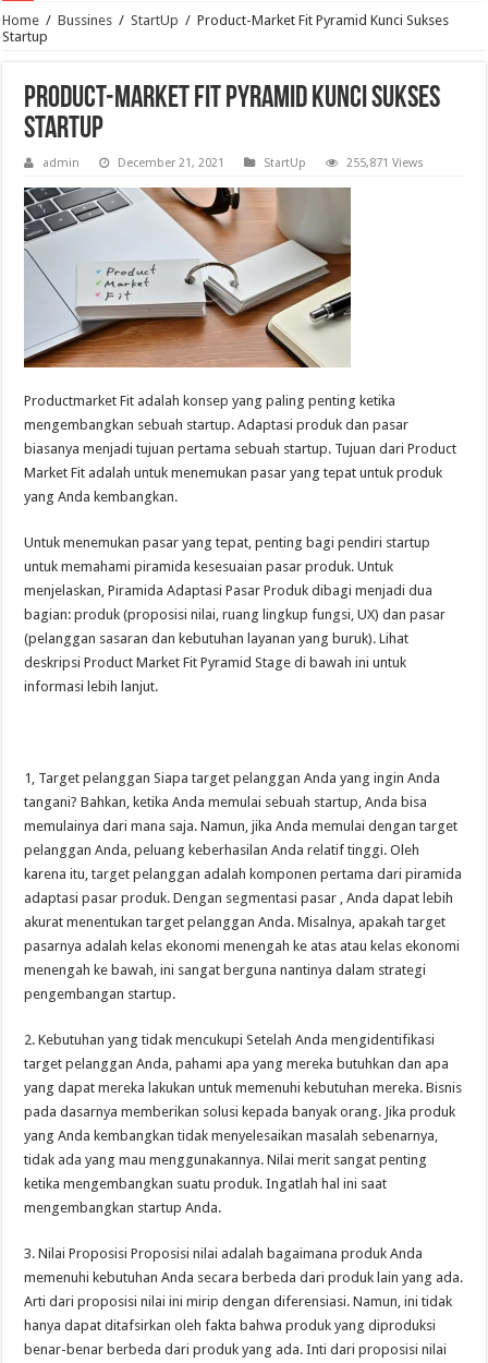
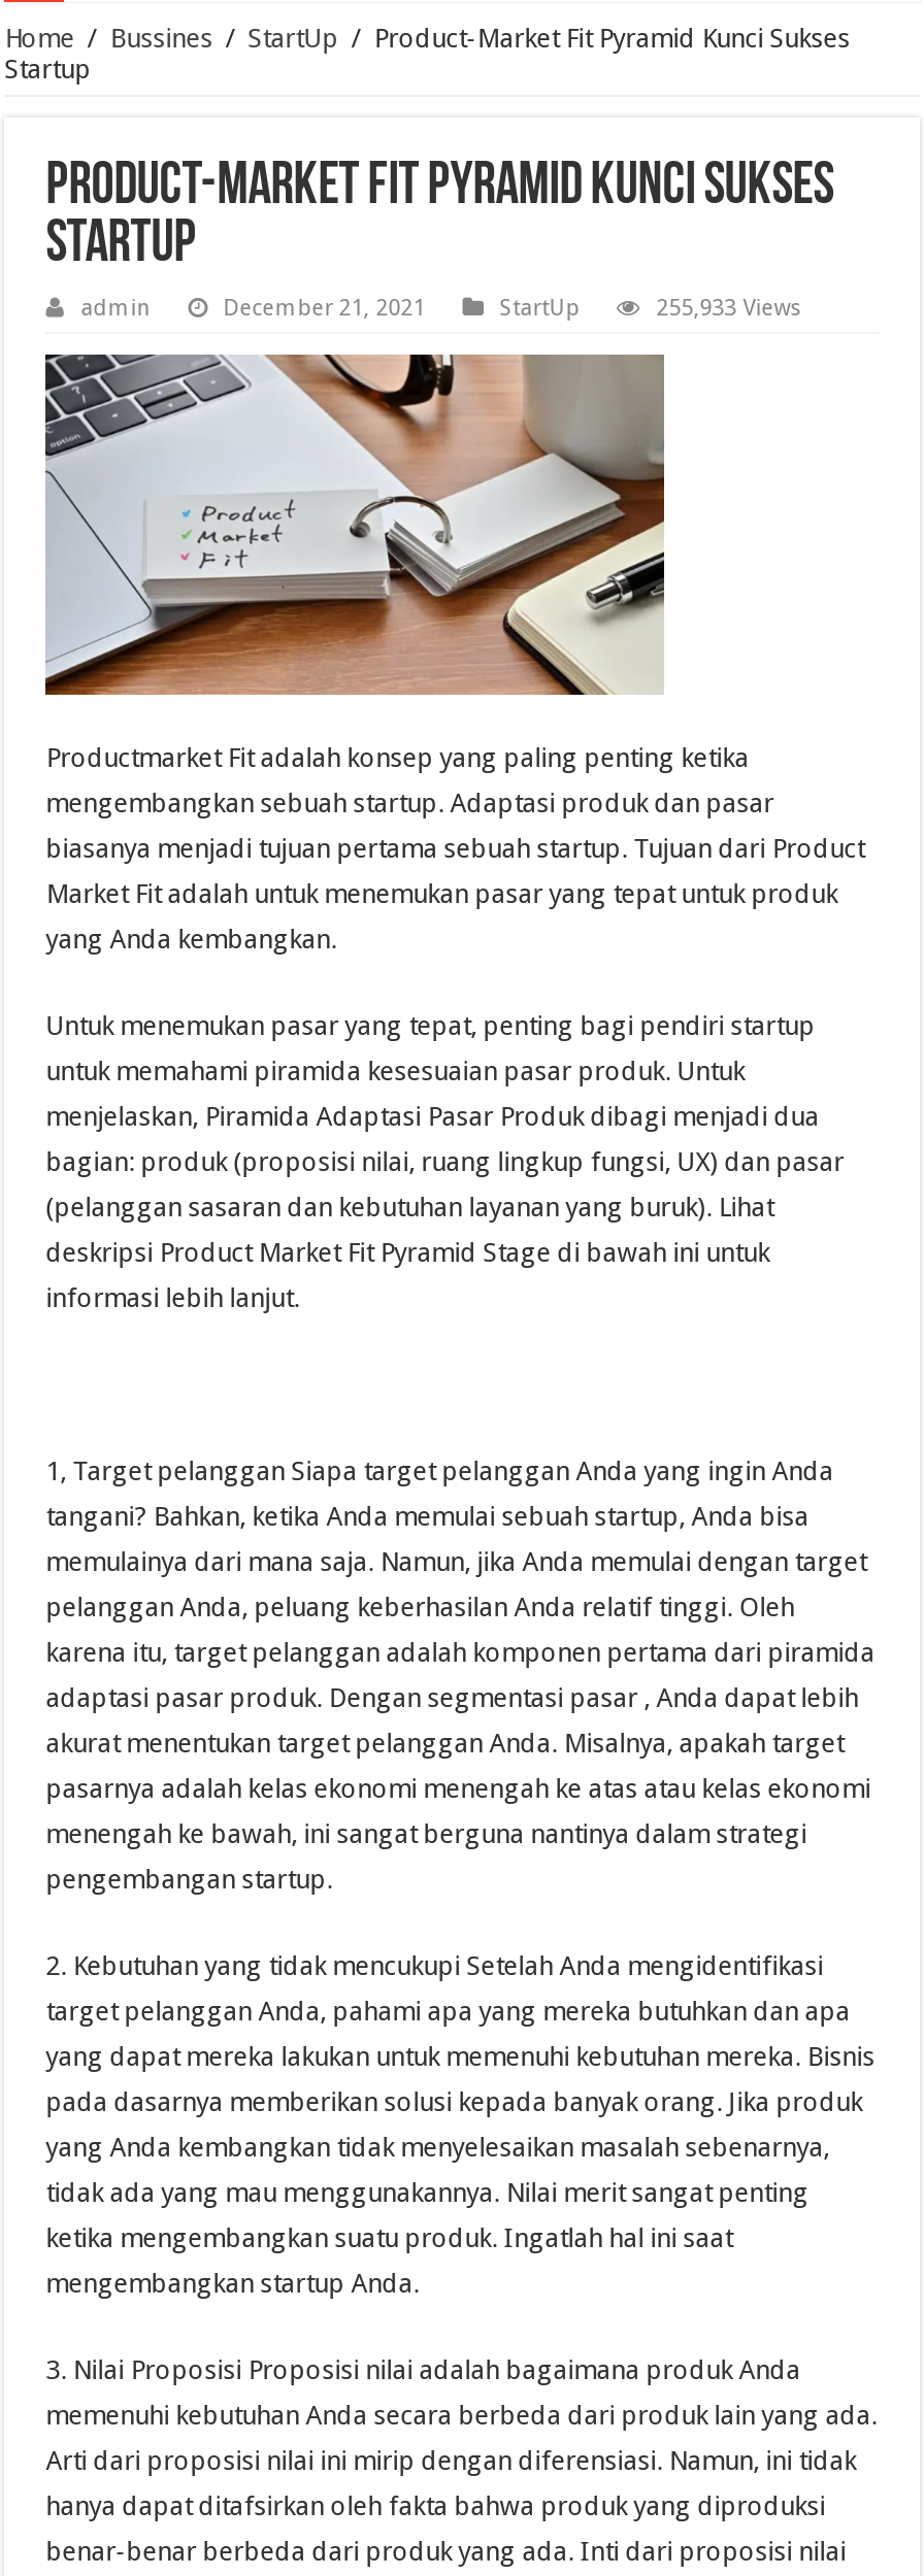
[347,156,424,170] 255,871 Views -> [656,295,803,322] 255,933 Views

